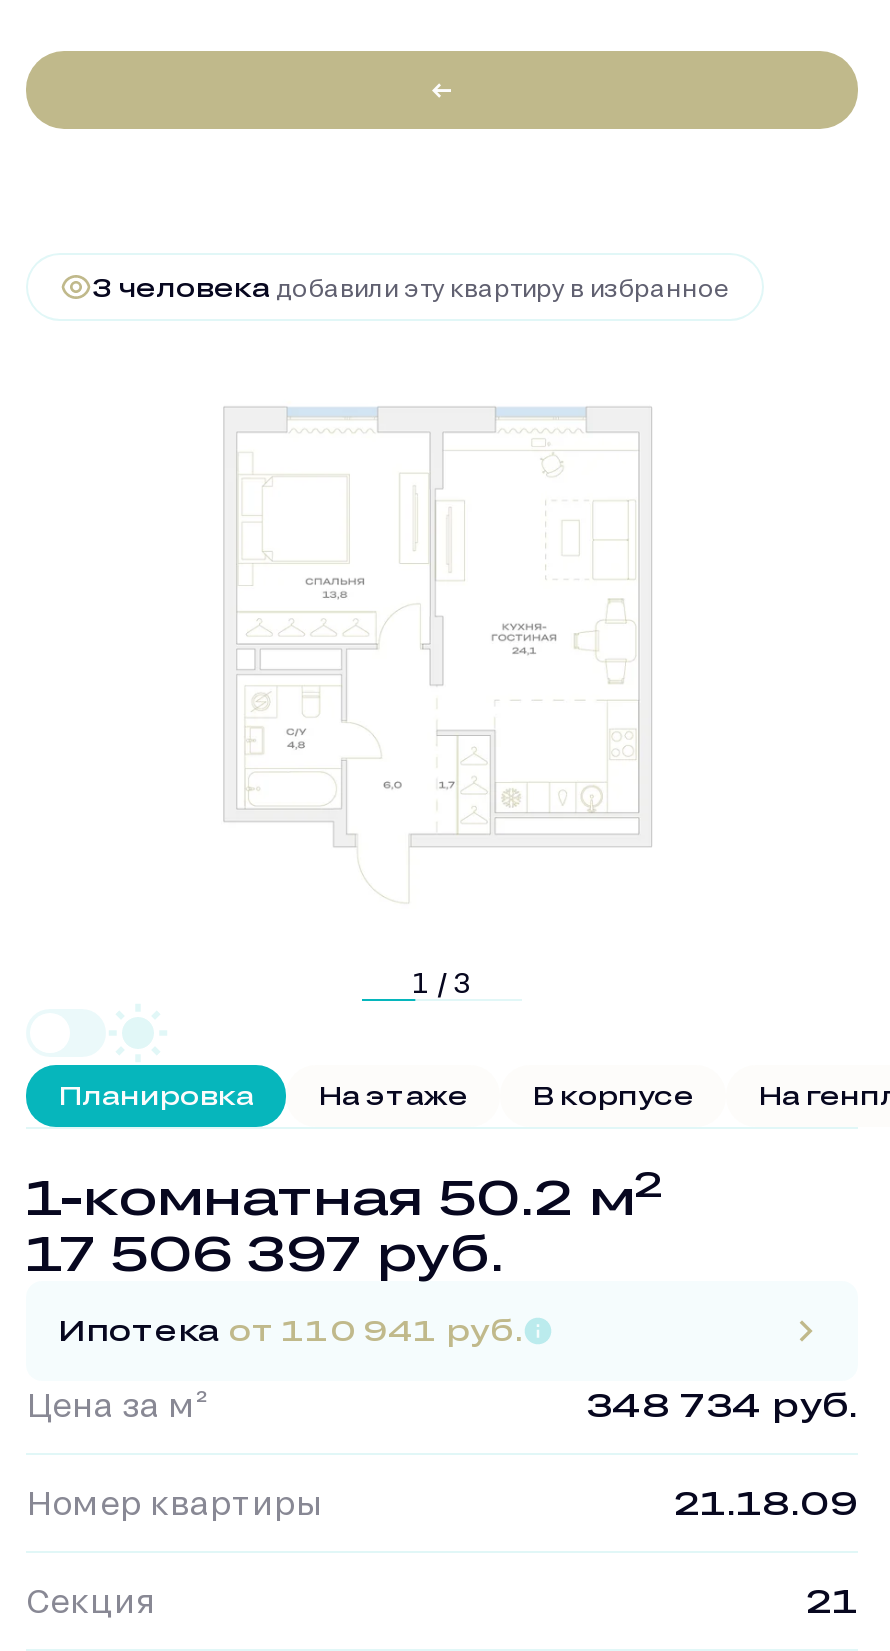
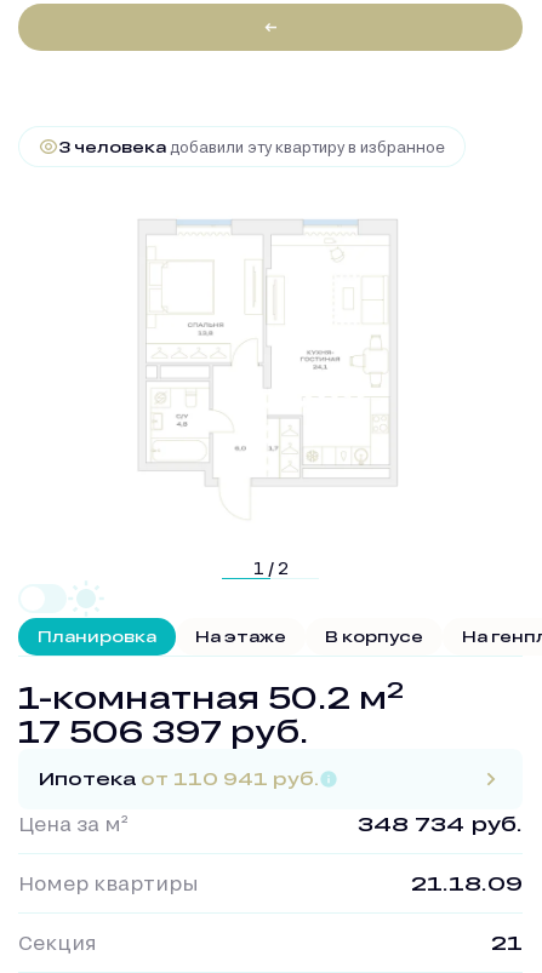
[413,965,471,999] 1 / 3 -> [253,557,288,578] 1 / 2

